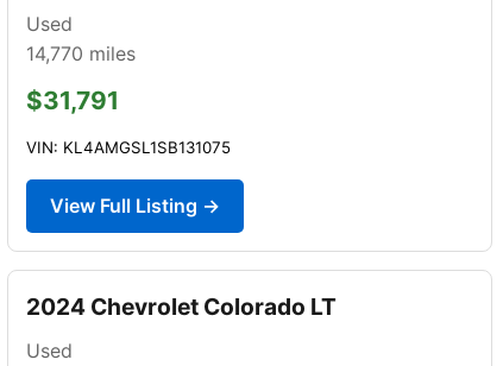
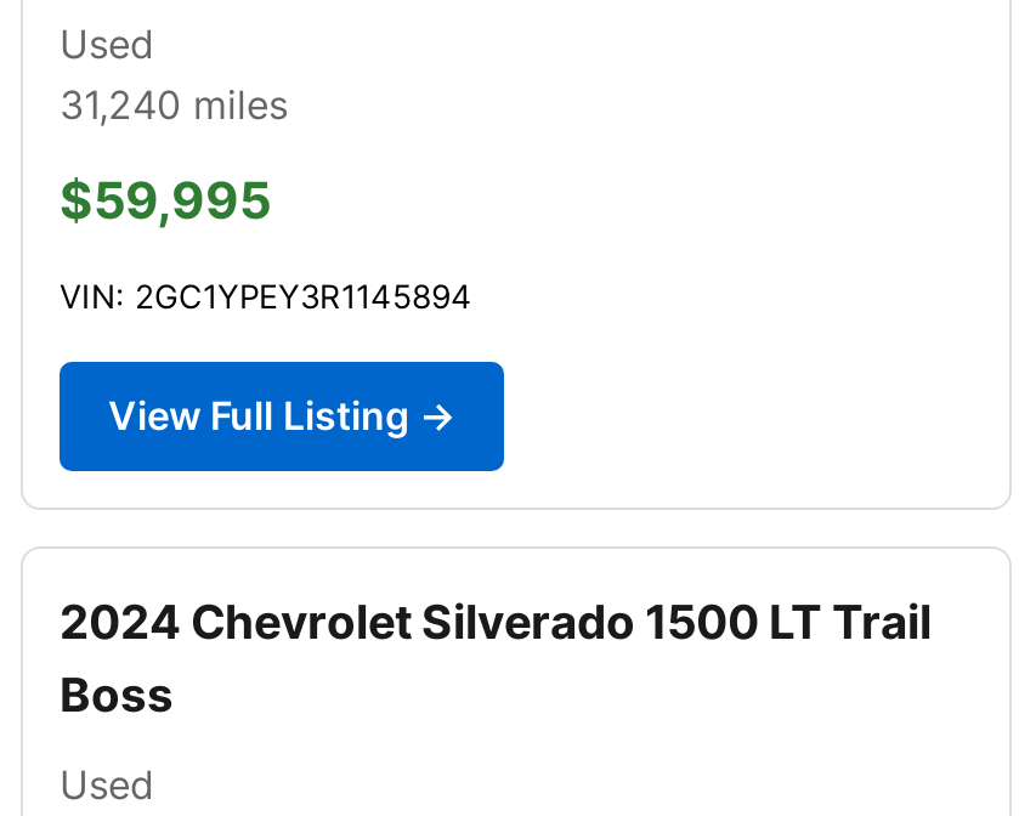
[26,41,136,65] 14,770 miles -> [60,80,288,128] 31,240 miles
[26,85,119,115] $31,791 -> [60,170,271,230] $59,995
[26,138,231,157] VIN: KL4AMGSL1SB131075 -> [60,277,472,315] VIN: 2GC1YPEY3R1145894
[26,292,337,321] 2024 Chevrolet Colorado LT -> [60,592,932,723] 2024 Chevrolet Silverado 1500 LT Trail | Boss

